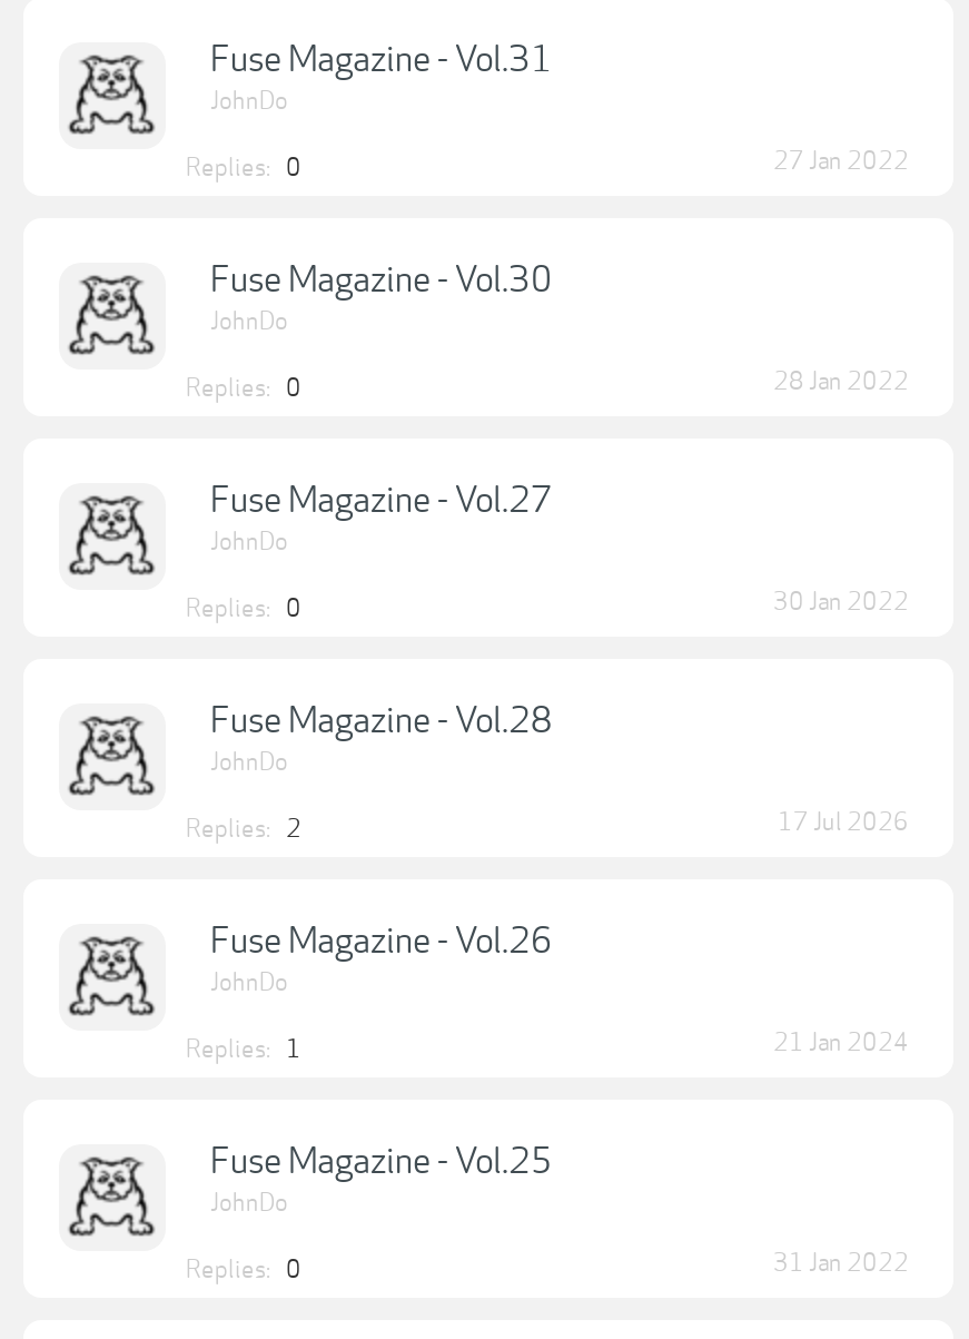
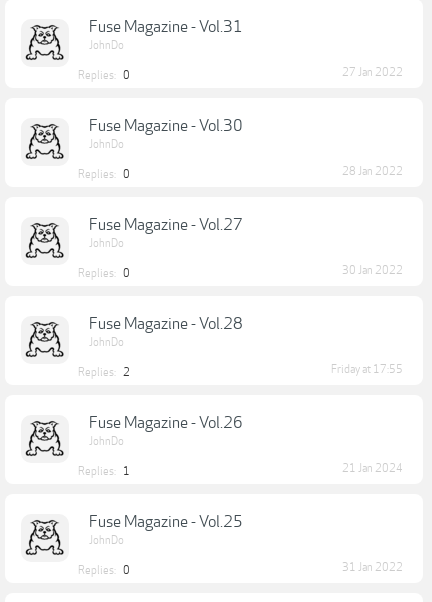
[778,809,909,838] 17 Jul 2026 -> [331,363,403,376] Friday at 17:55

